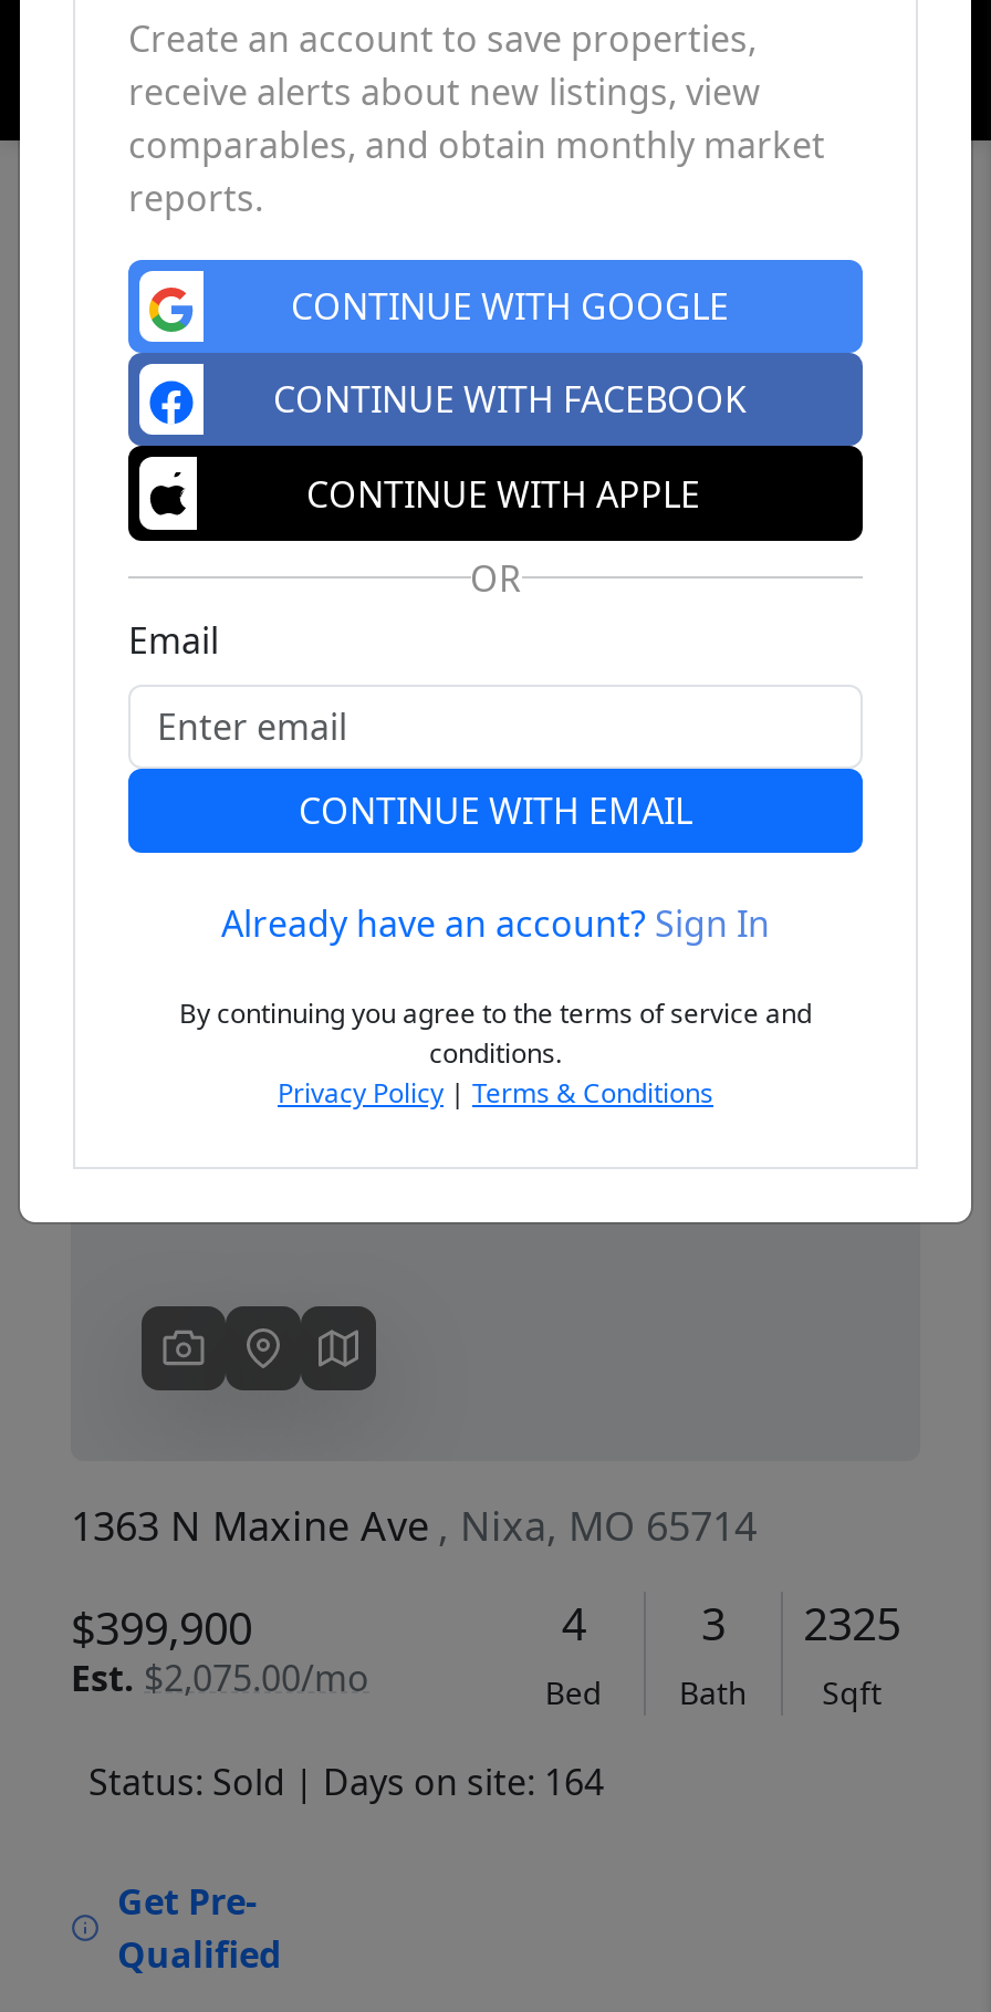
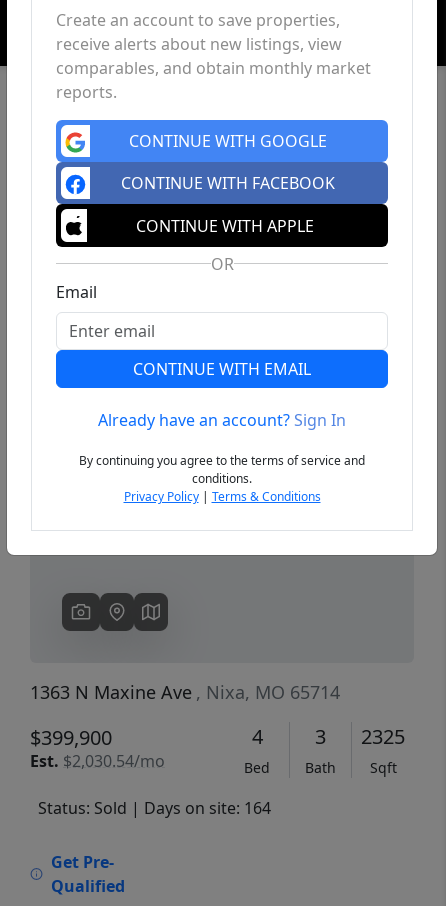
[71,1653,369,1702] Est. $2,075.00/mo -> [30,750,165,772] Est. $2,030.54/mo

